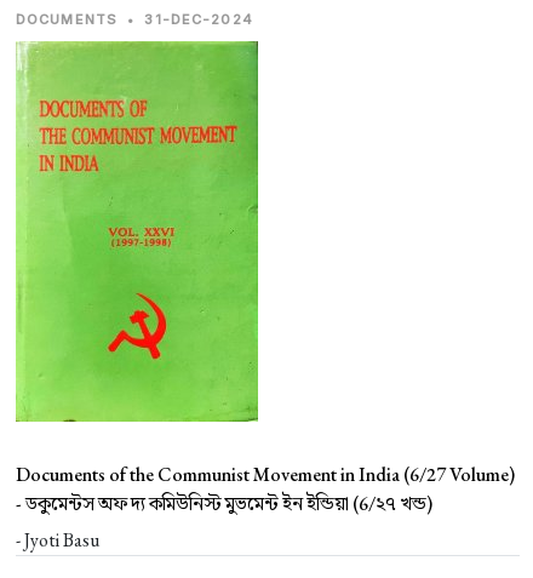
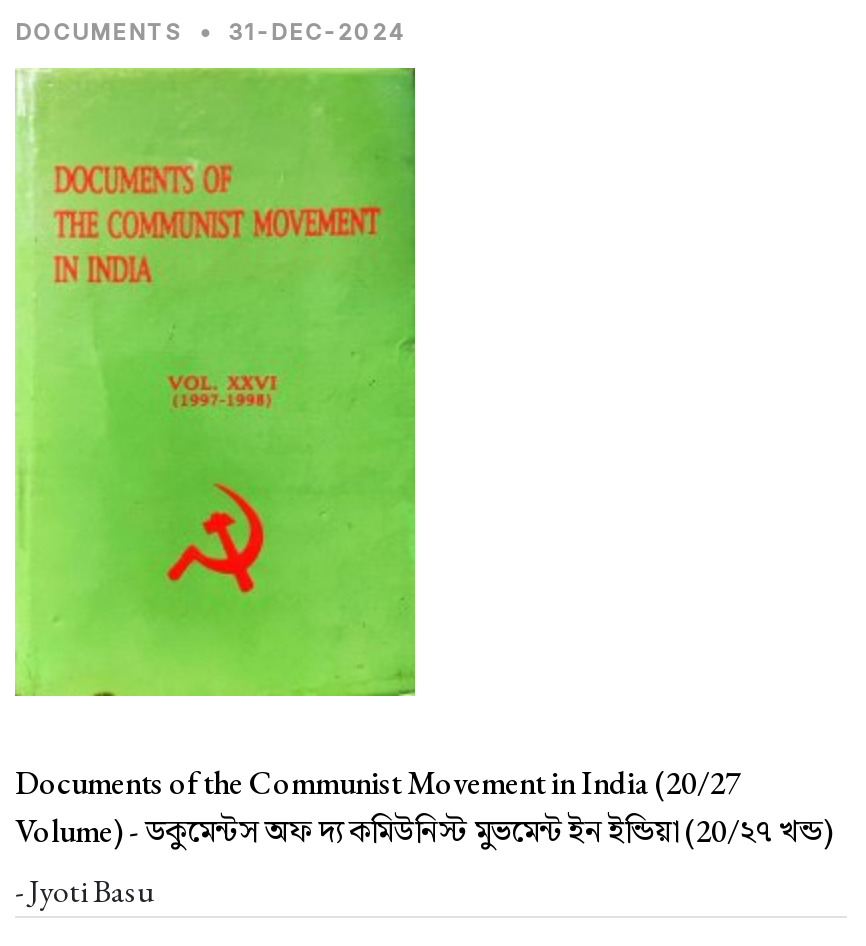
[16,462,515,517] Documents of the Communist Movement in India (6/27 Volume) | -ডকুমেন্টস অফ দ্য কমিউনিস্ট মুভমেন্ট ইন ইন্ডিয়া (6/২৭ খন্ড) -> [15,763,833,853] Documents of the Communist Movement in India (20/27 | Volume) -ডকুমেন্টস অফ দ্য কমিউনিস্ট মুভমেন্ট ইন ইন্ডিয়া (20/২৭ খন্ড)

